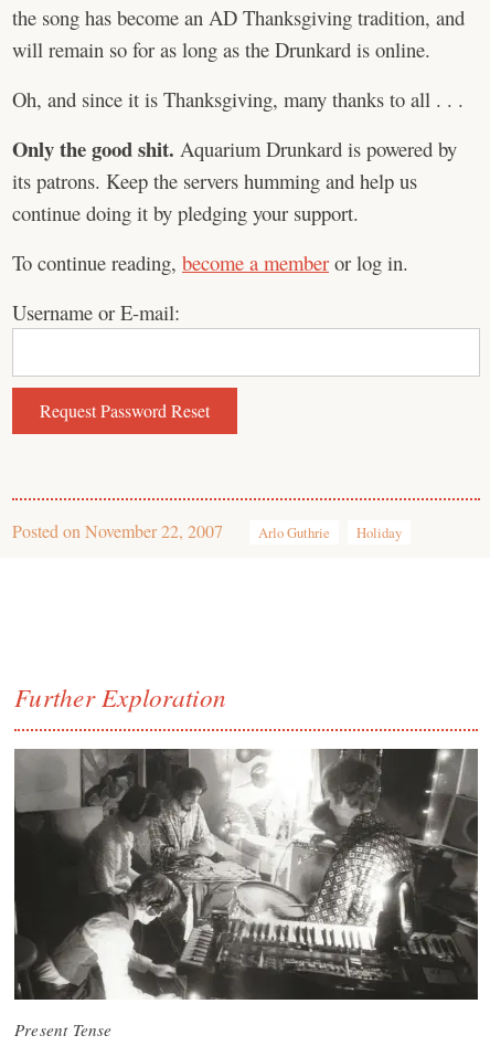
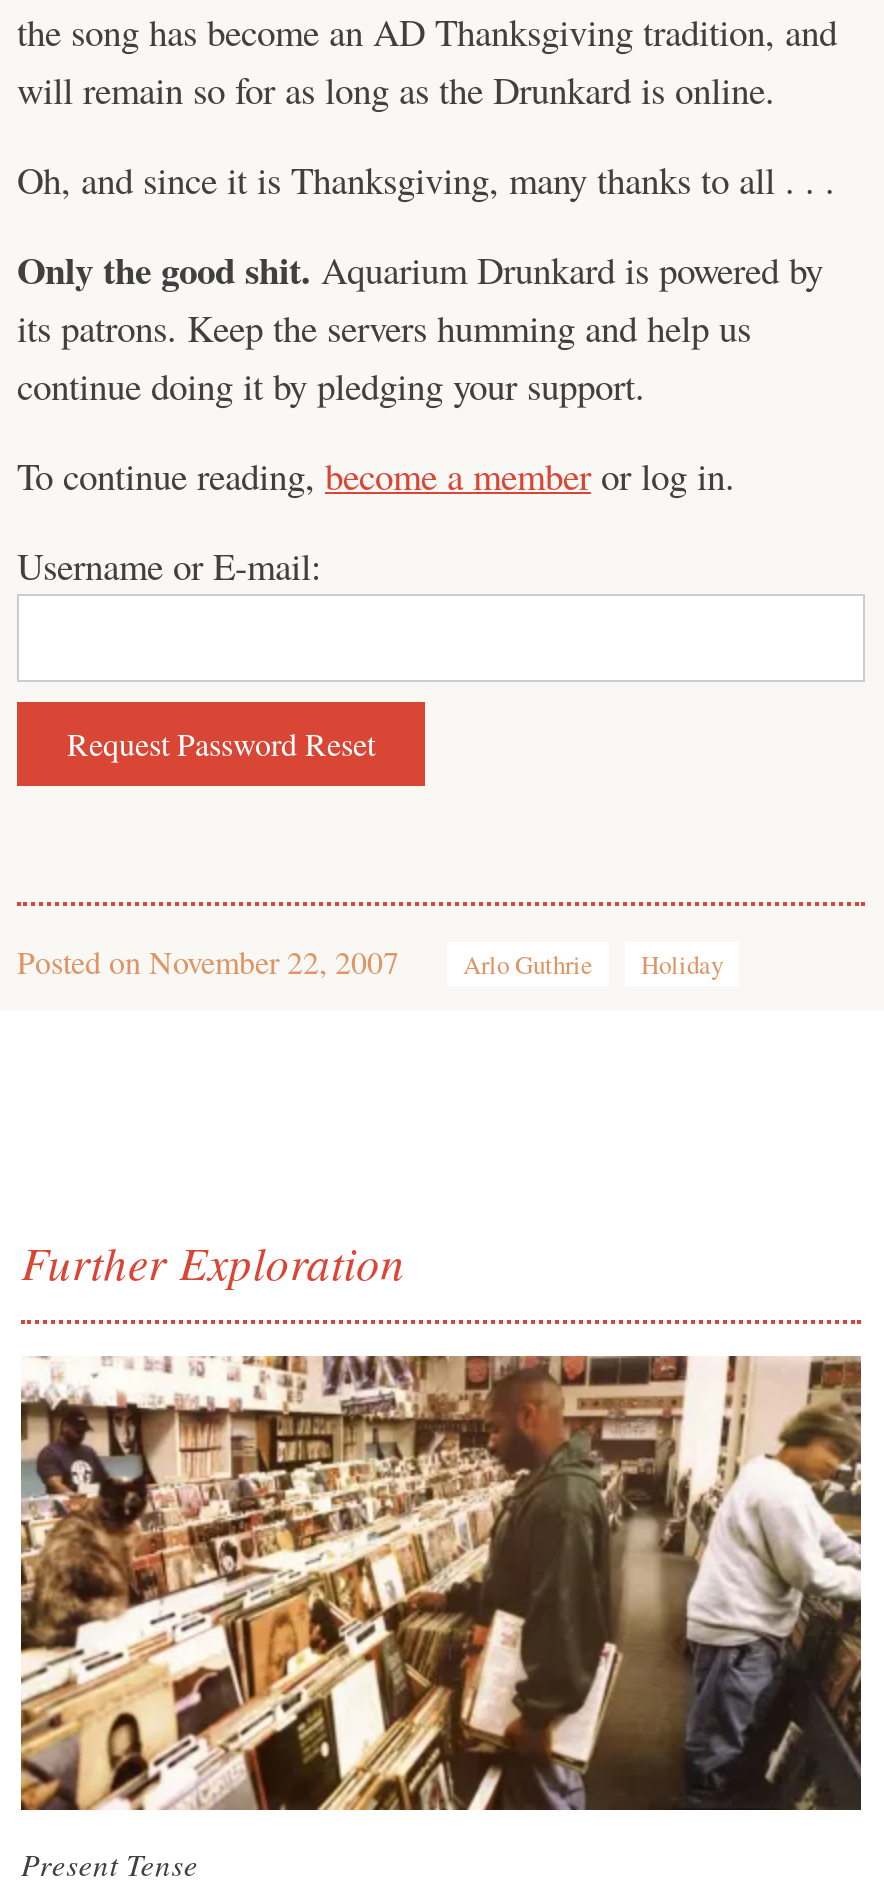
[13,748,479,1001] [image] -> [19,1354,863,1812] [image]

